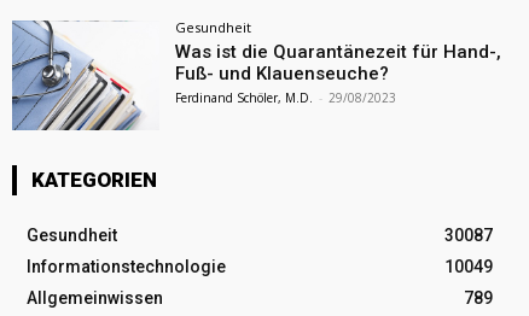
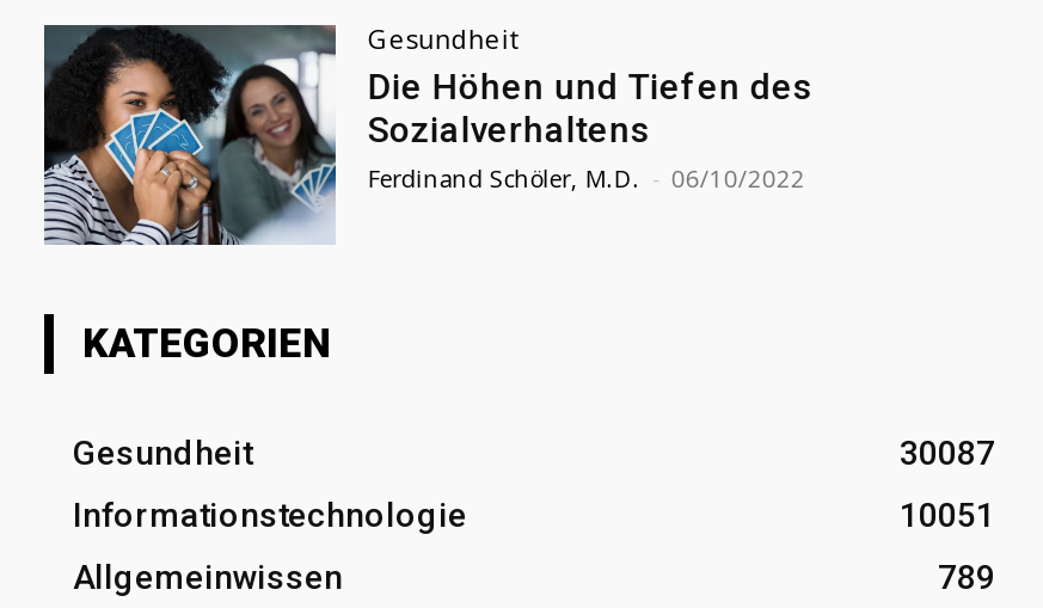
[11,19,502,131] [image] | Was ist die Quarantänezeit für Hand-, | Fuß- und Klauenseuche? | Ferdinand Schöler, M.D. - 29/08/2023 -> [42,23,812,245] [image] | Die Höhen und Tiefen des | Sozialverhaltens | Ferdinand Schöler, M.D. - 06/10/2022
[444,258,493,277] 10049 -> [900,497,995,535] 10051

